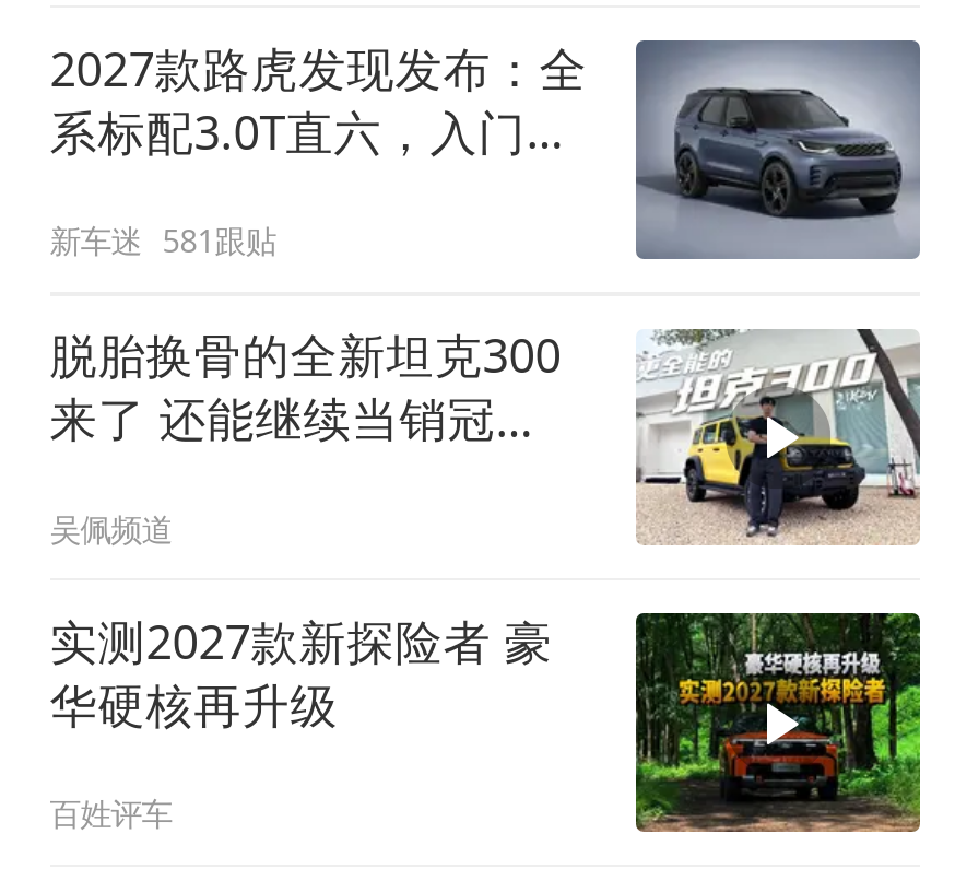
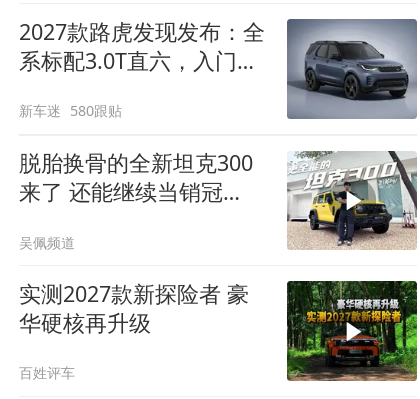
[50,220,276,262] 新车迷 581跟贴 -> [19,101,122,120] 新车迷 580跟贴

